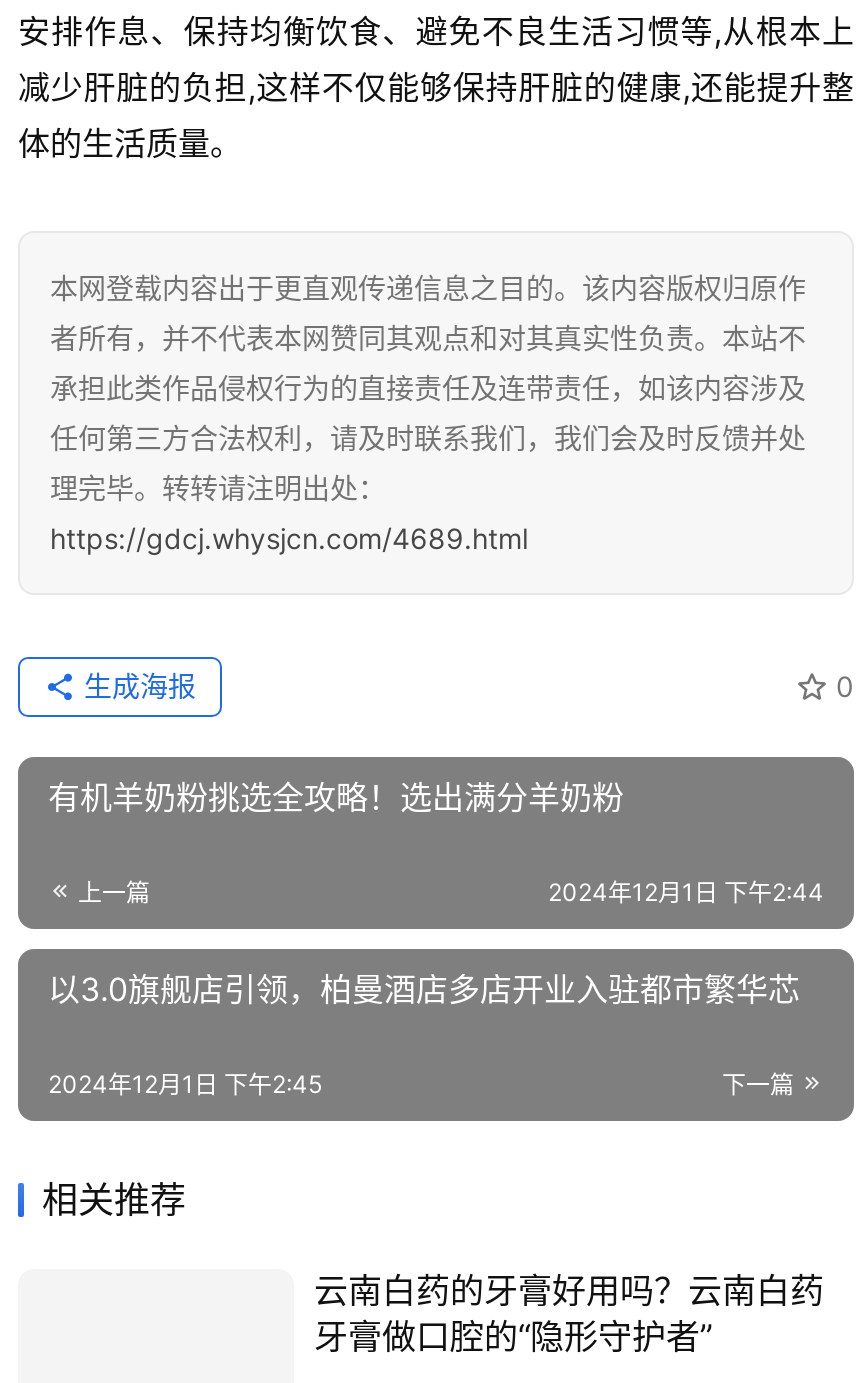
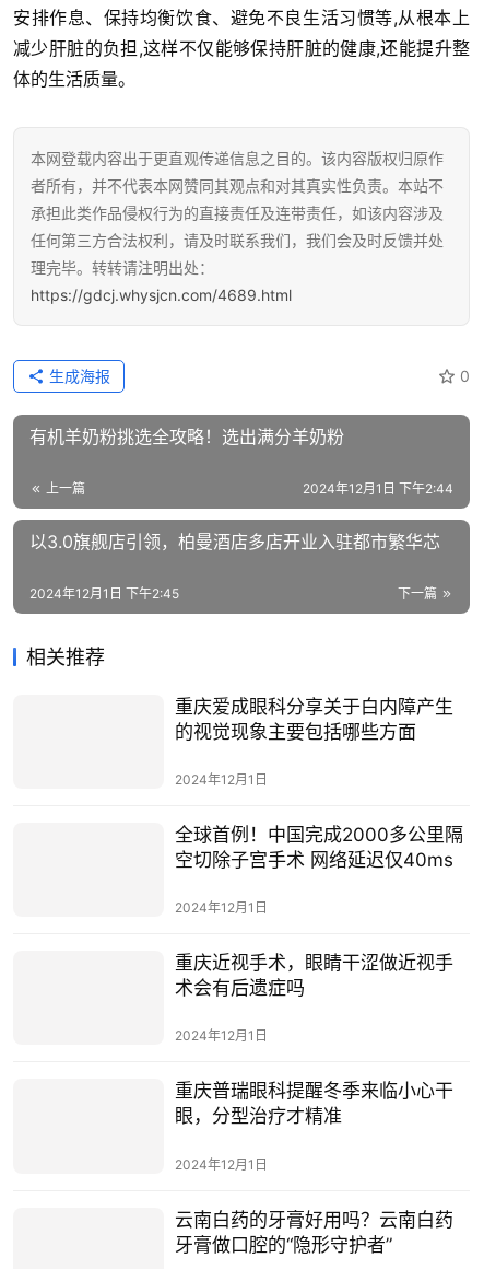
none -> [175,696,463,1172] 重庆爱成眼科分享关于白内障产生 | 的视觉现象主要包括哪些方面 | 2024年12月1日 | 全球首例！中国完成2000多公里隔 | 空切除子宫手术 网络延迟仅40ms | 2024年12月1日 | 重庆近视手术，眼睛干涩做近视手 | 术会有后遗症吗 | 2024年12月1日 | 重庆普瑞眼科提醒冬季来临小心干 | 眼，分型治疗才精准 | 2024年12月1日

